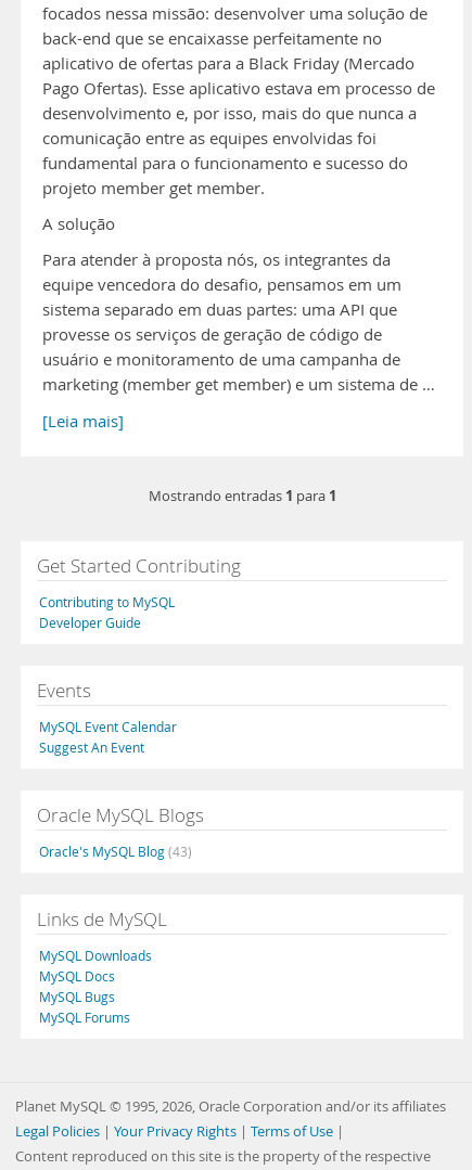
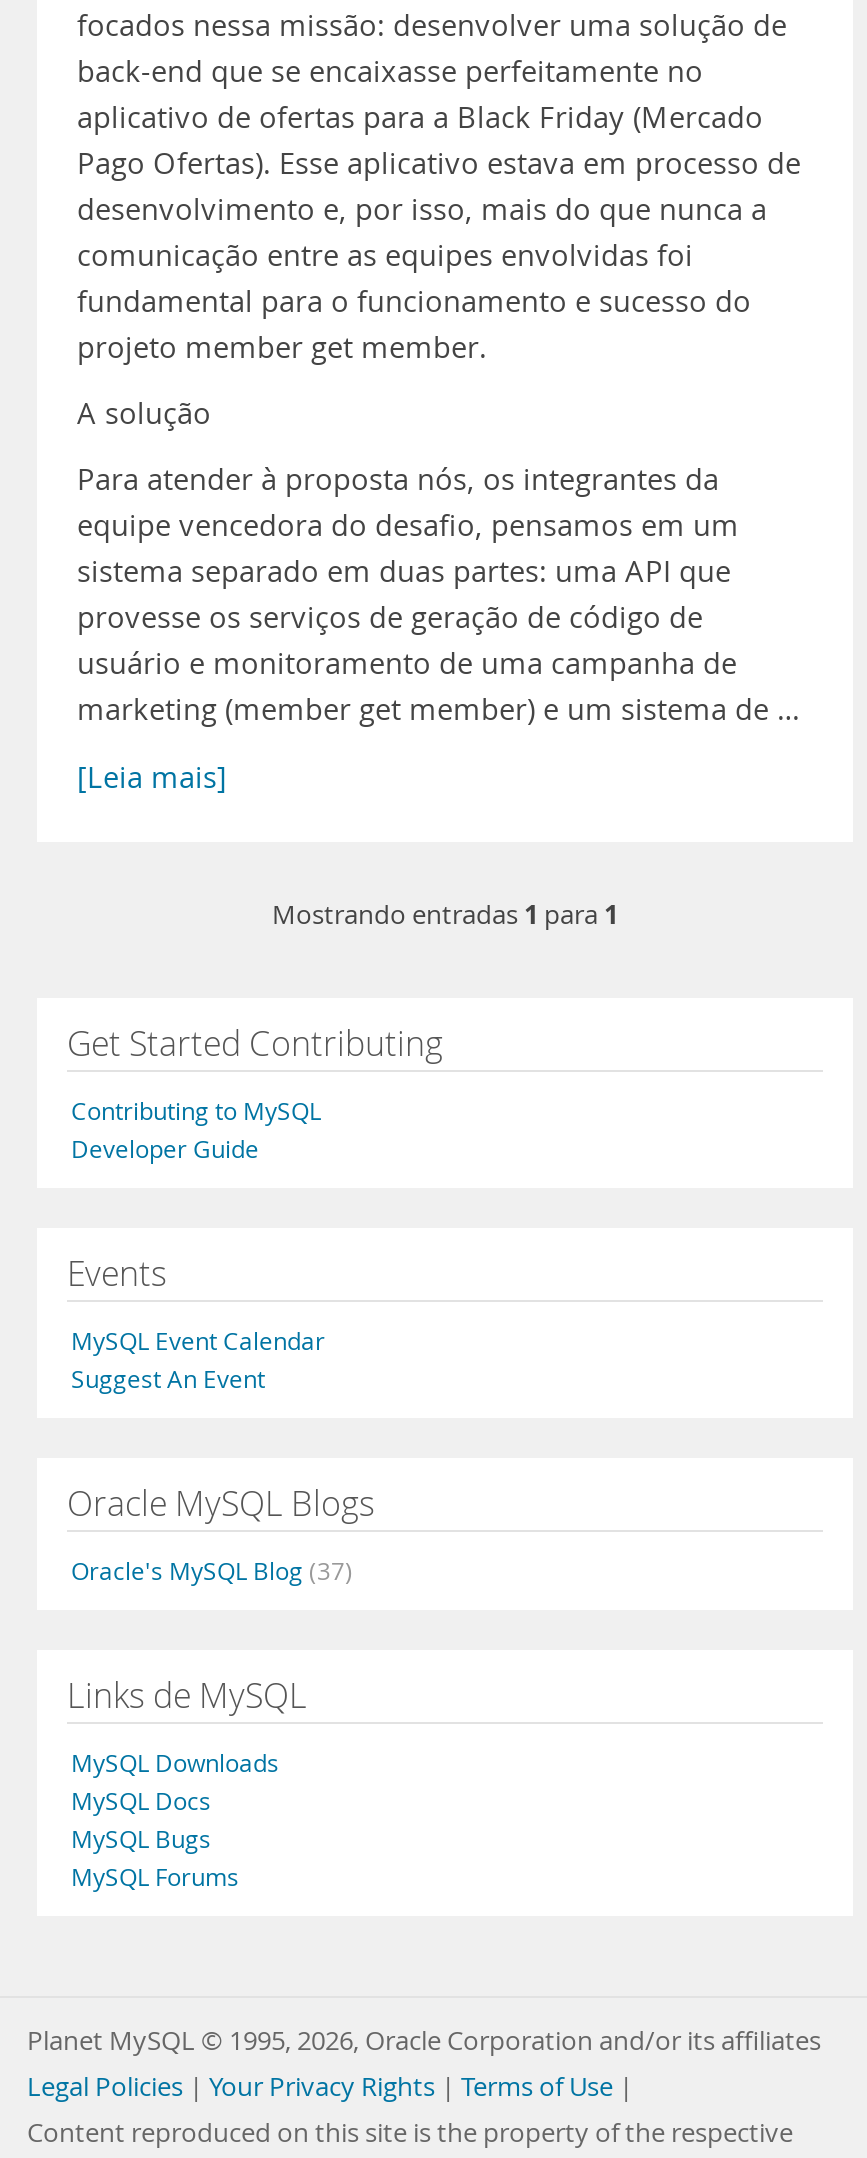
[39,843,192,860] Oracle's MySQL Blog (43) -> [71,1554,353,1586] Oracle's MySQL Blog (37)

